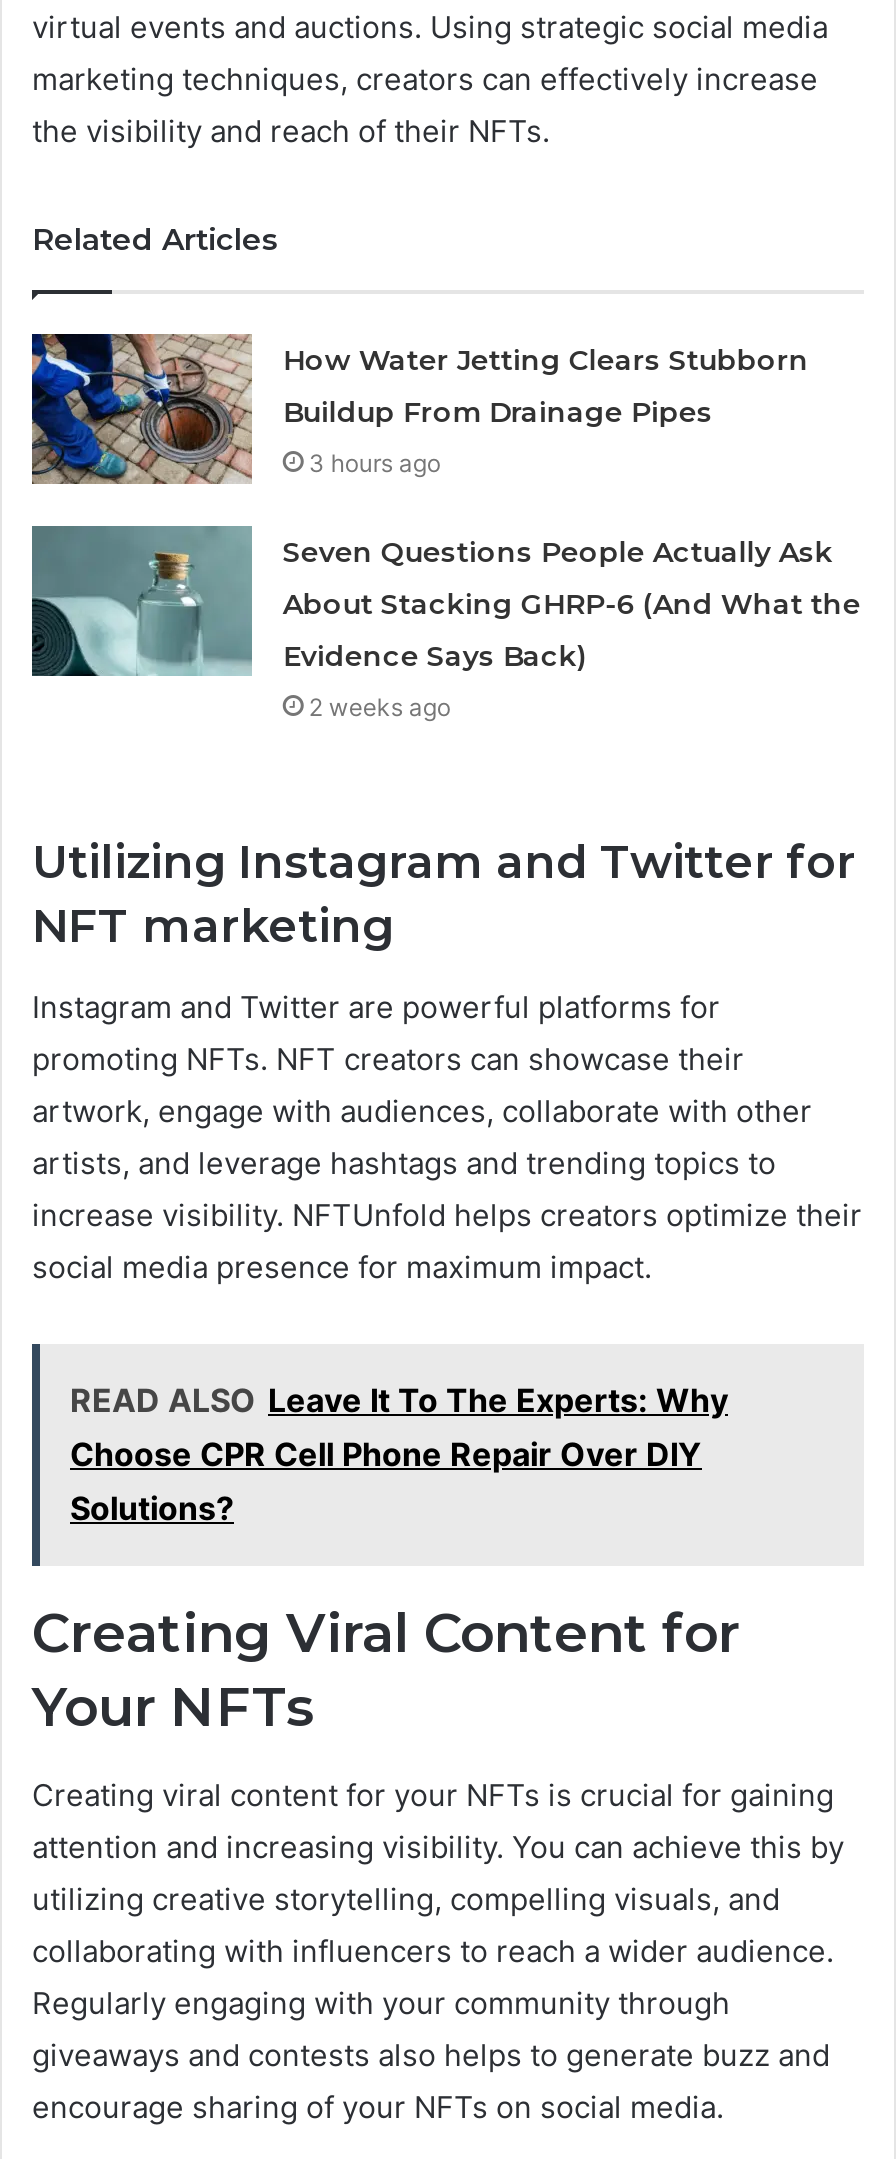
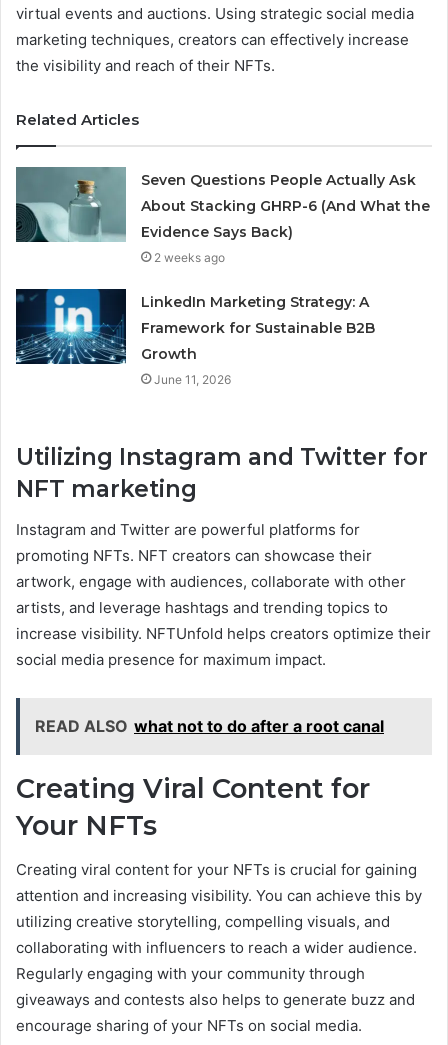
[30,332,809,486] [image] | How Water Jetting Clears Stubborn | Buildup From Drainage Pipes | 3 hours ago -> none
moved [30,526,861,722] -> [15,167,430,265]: [image] | Seven Questions People Actually Ask | About Stacking GHRP-6 (And What the | Evidence Says Back) | 2 weeks ago
none -> [15,288,375,387] [image] | LinkedIn Marketing Strategy: A | Framework for Sustainable B2B | Growth | June 11, 2026
moved [32,834,862,1285] -> [16,443,431,669]: Utilizing Instagram and Twitter for | NFT marketing | Instagram and Twitter are powerful platforms for | promoting NFTs. NFT creators can showcase their | artwork, engage with audiences, collaborate with other | artists, and leverage hashtags and trending topics to | increase visibility. NFTUnfold helps creators optimize their | social media presence for maximum impact.
[70,1379,728,1527] READ ALSO Leave It To The Experts: Why | Choose CPR Cell Phone Repair Over DIY | Solutions? -> [35,716,384,736] READ ALSO what not to do after a root canal

